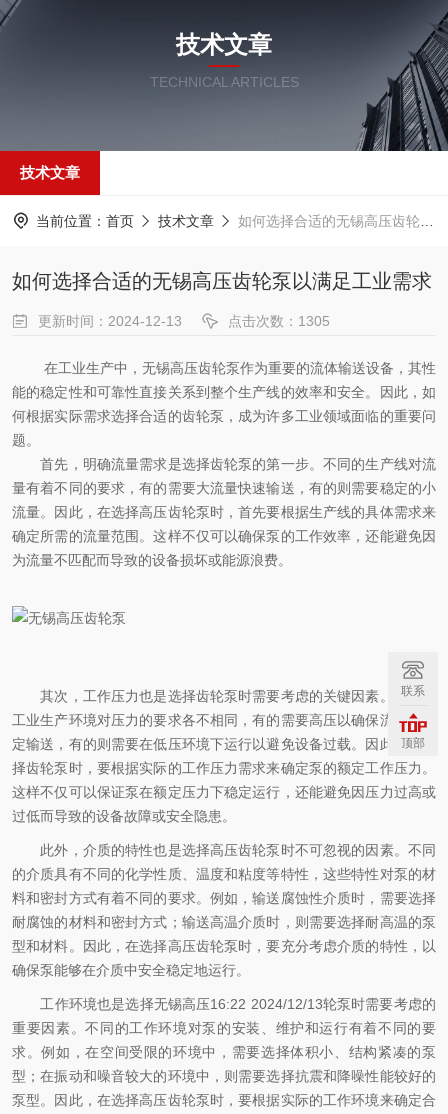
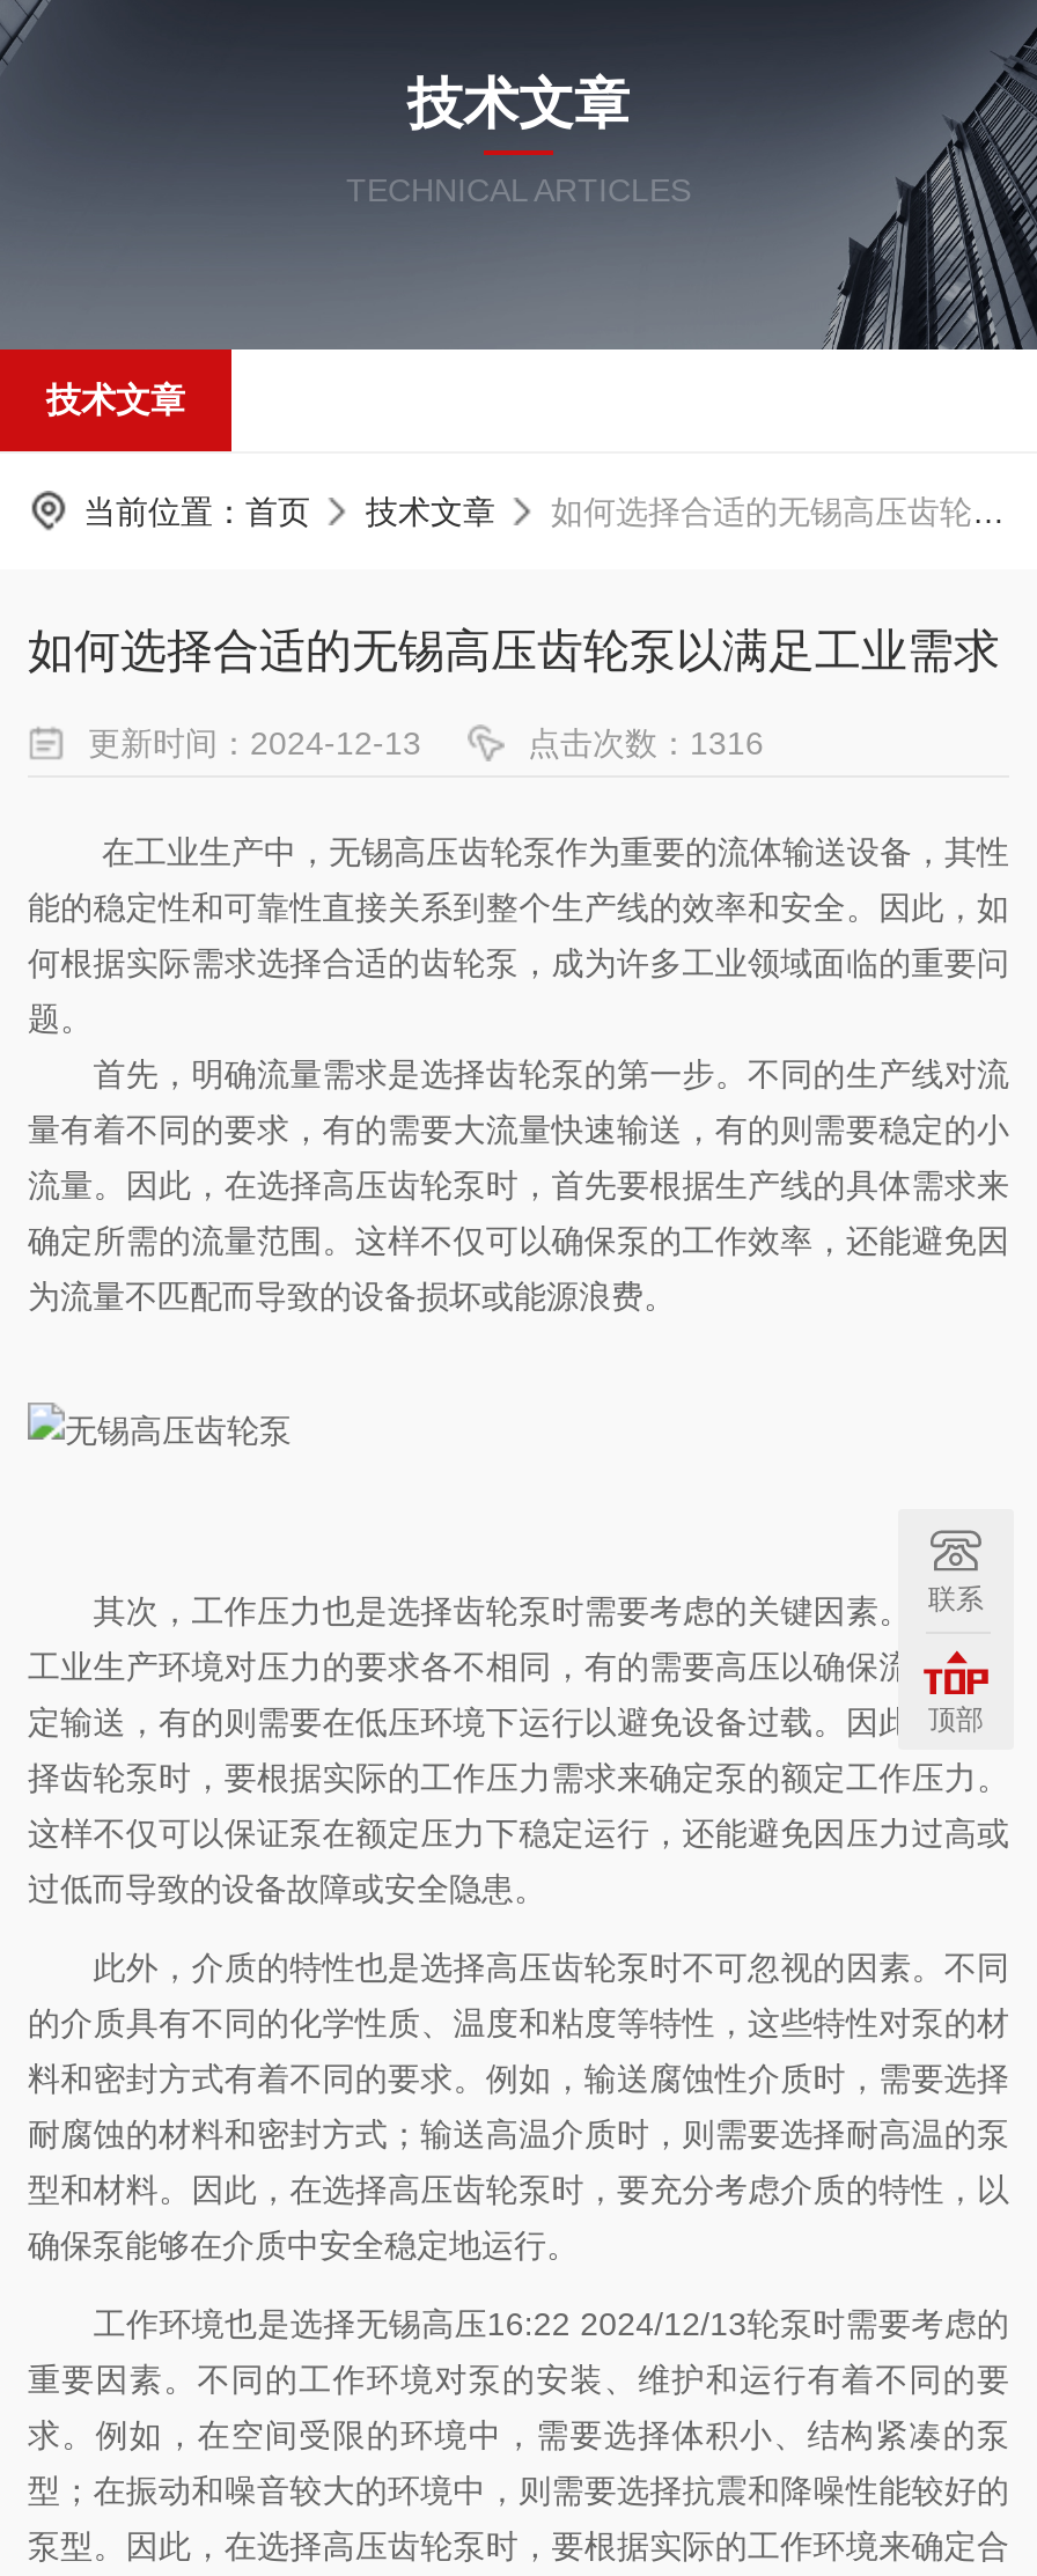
[228,313,330,329] 点击次数：1305 -> [528,724,764,761] 点击次数：1316

